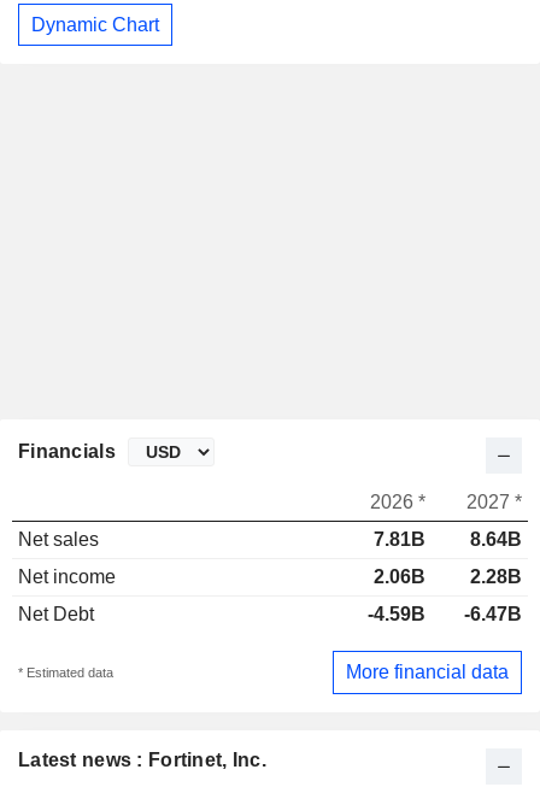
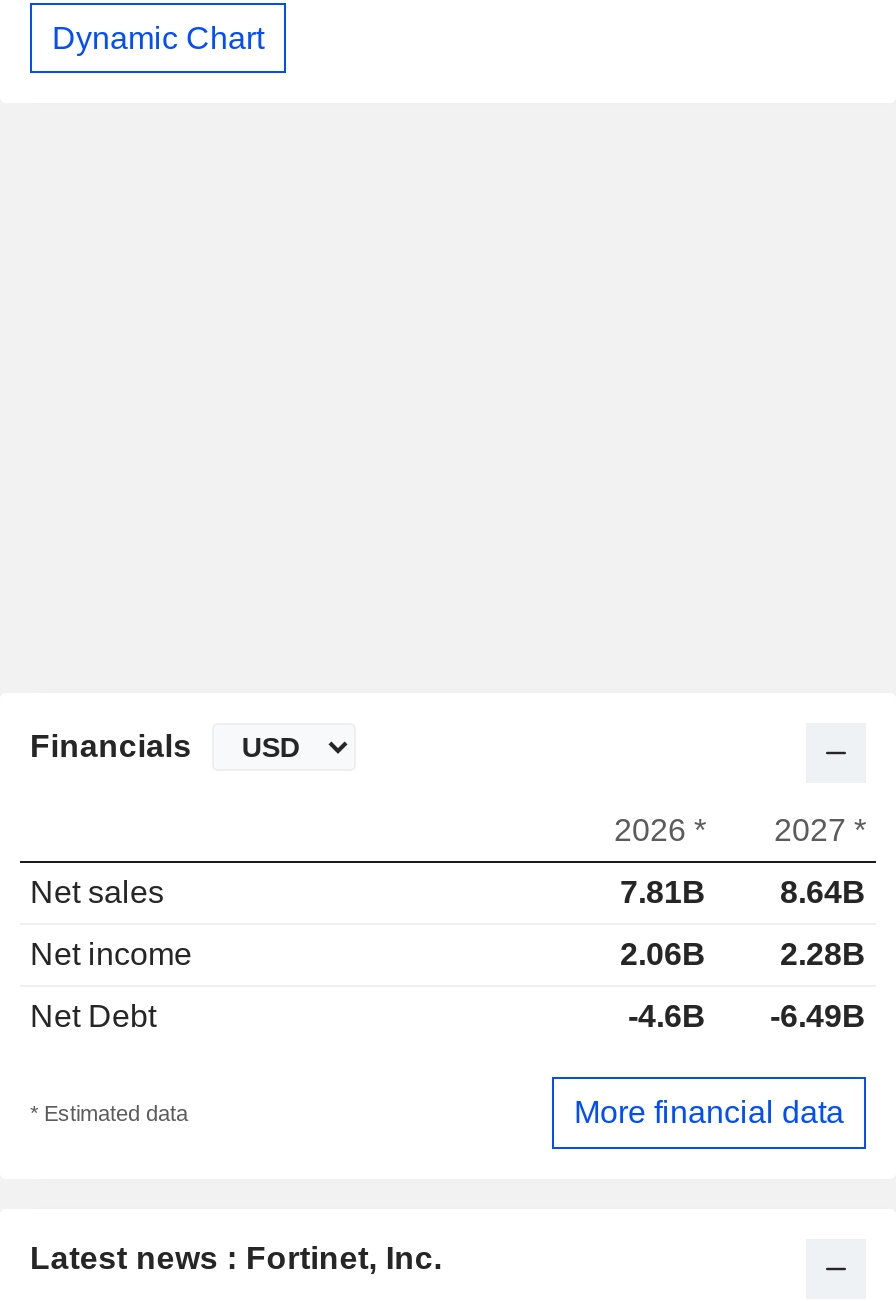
[368,604,522,625] -4.59B | -6.47B -> [628,1000,866,1034] -4.6B | -6.49B

